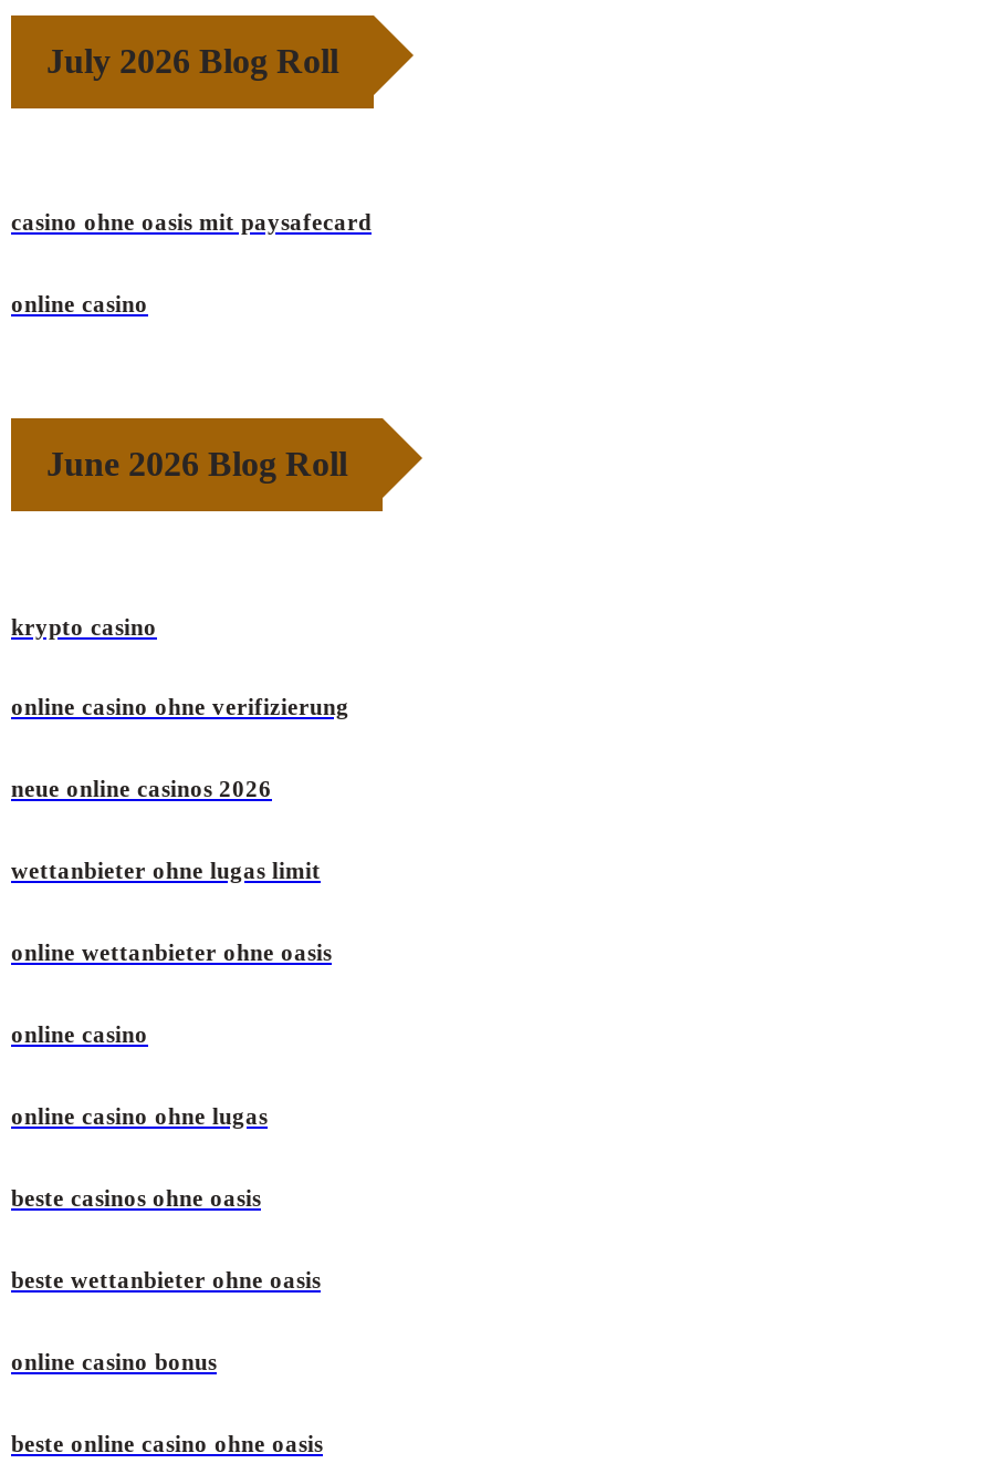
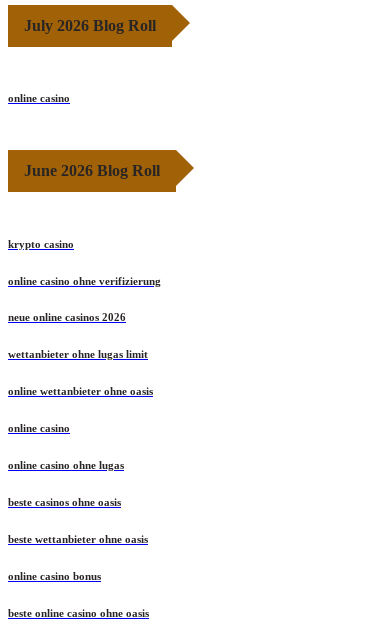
[11,208,372,235] casino ohne oasis mit paysafecard -> none

